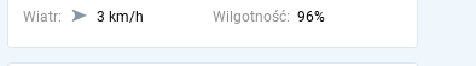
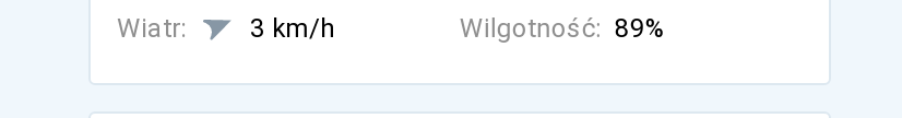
[213,8,325,25] Wilgotność: 96% -> [460,13,665,44] Wilgotność: 89%

